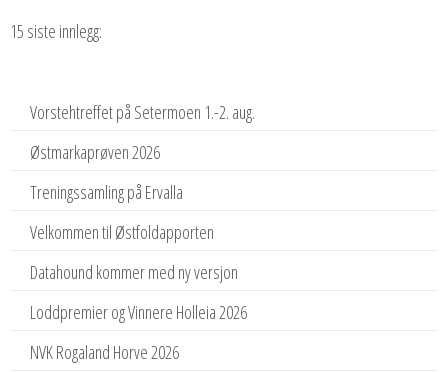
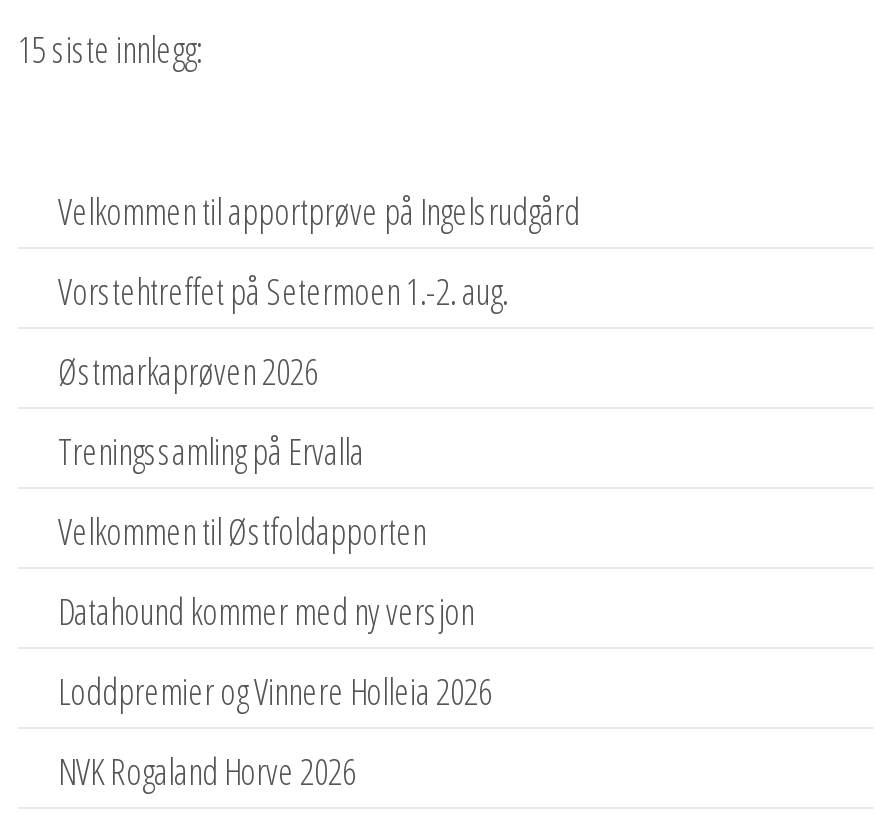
none -> [58,187,580,235] Velkommen til apportprøve på Ingelsrudgård

